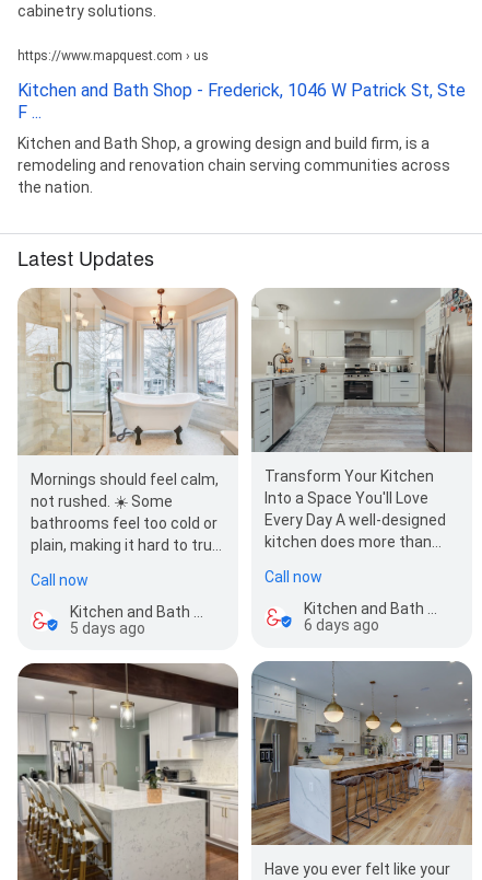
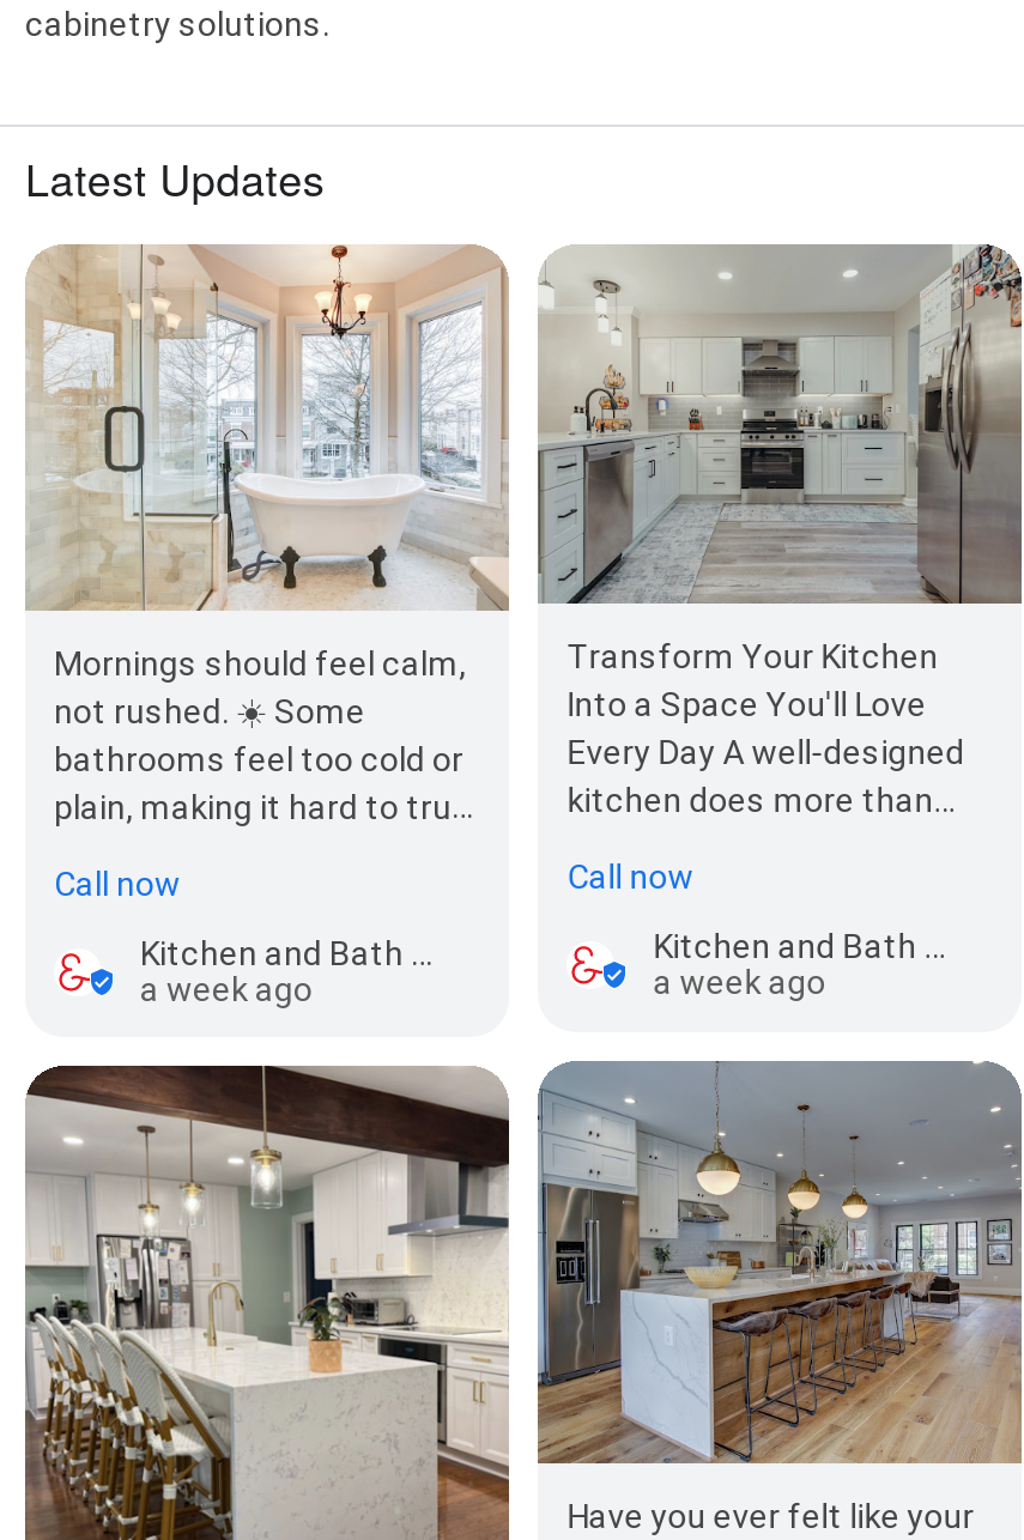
[17,48,466,196] https://www.mapquest.com › us | Kitchen and Bath Shop - Frederick, 1046 W Patrick St, Ste | F ... | Kitchen and Bath Shop, a growing design and build firm, is a | remodeling and renovation chain serving communities across | the nation. -> none
[70,619,145,637] 5 days ago -> [140,969,313,1007] a week ago
[304,616,379,634] 6 days ago -> [653,962,826,1001] a week ago

